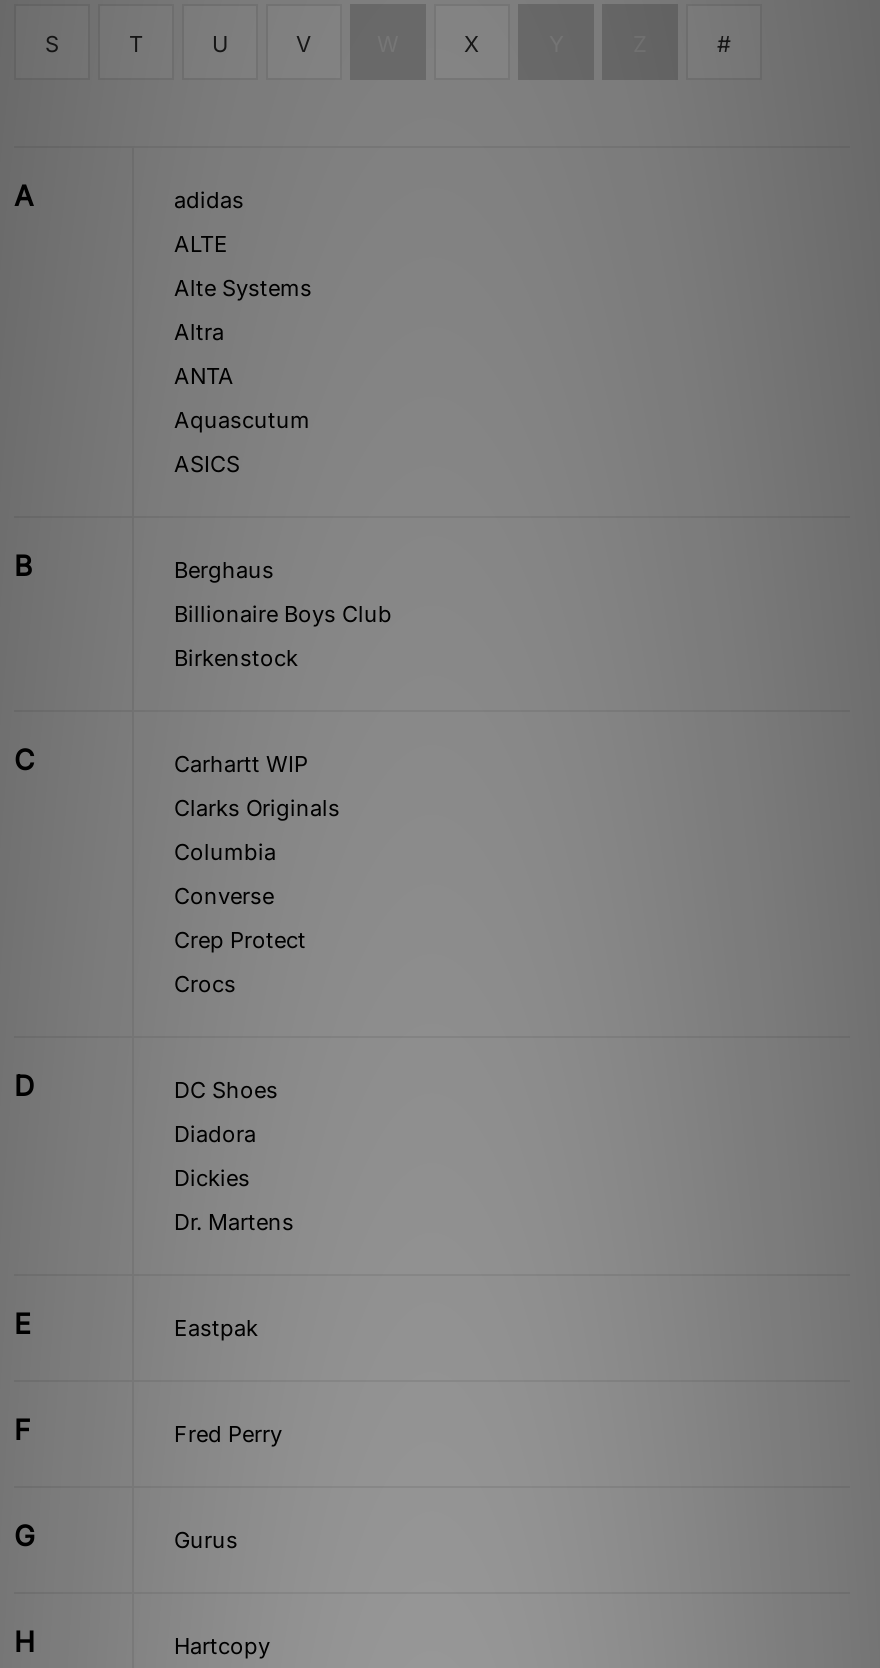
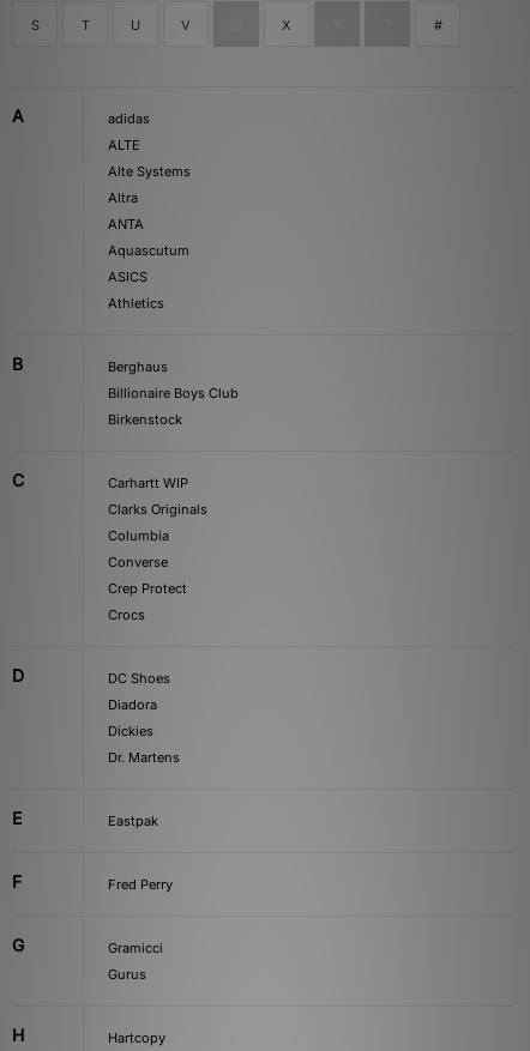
none -> [108,295,164,312] Athletics
none -> [108,940,163,956] Gramicci

